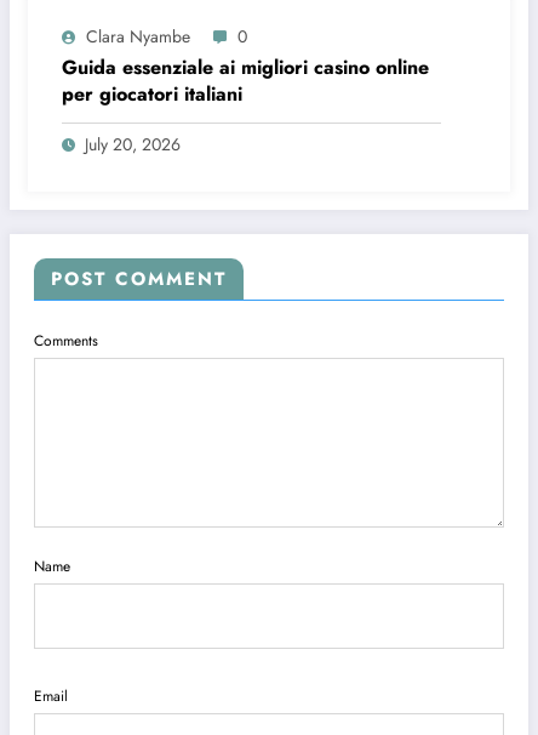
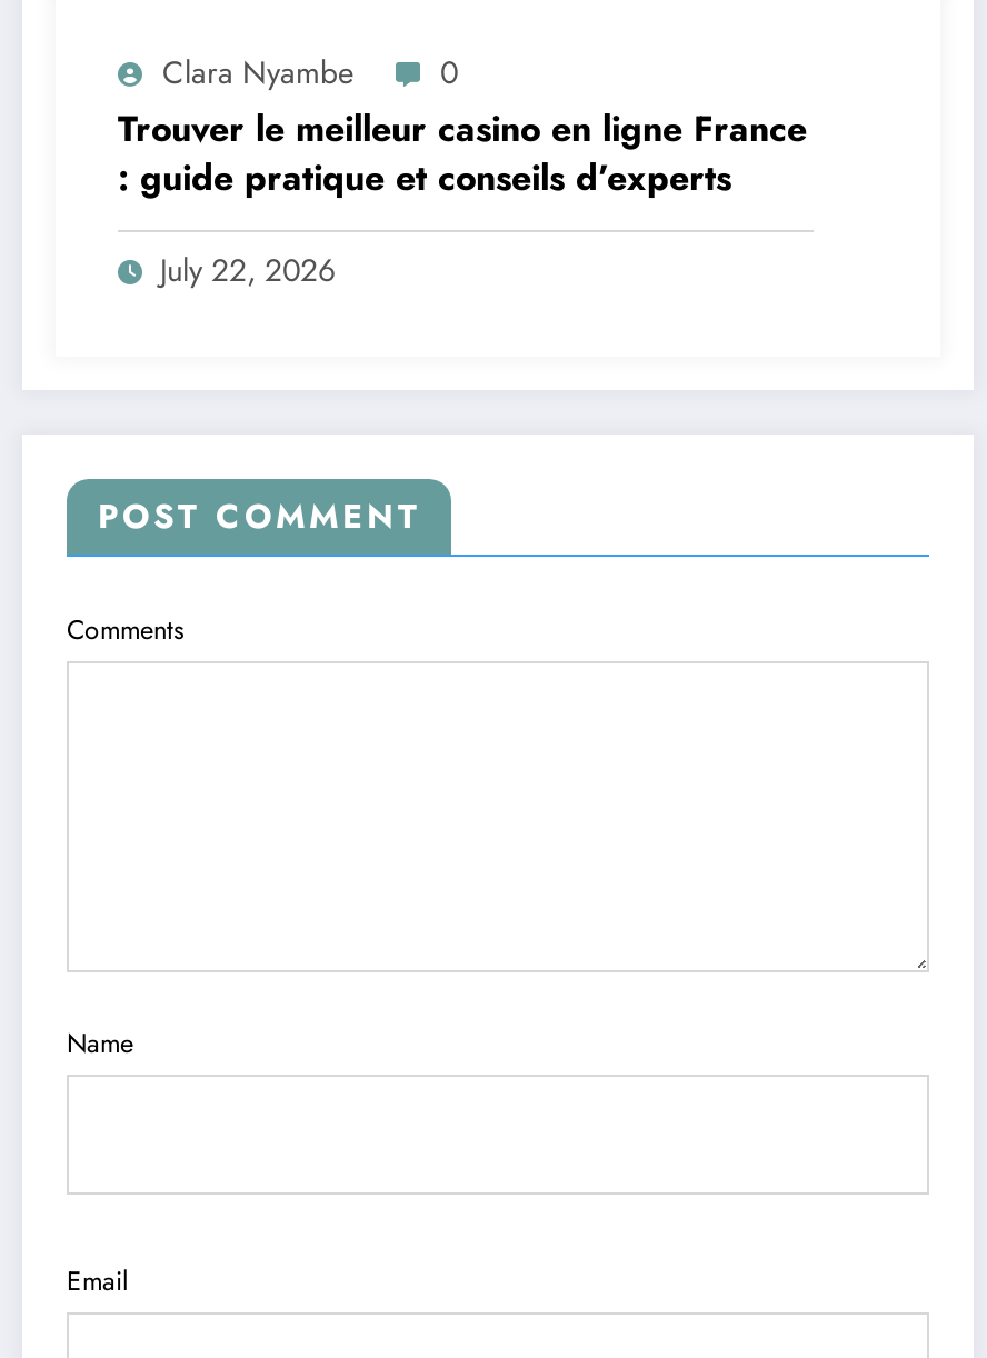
[62,53,429,108] Guida essenziale ai migliori casino online | per giocatori italiani -> [118,103,807,203] Trouver le meilleur casino en ligne France | : guide pratique et conseils d’experts
[85,132,181,156] July 20, 2026 -> [160,248,336,292] July 22, 2026

